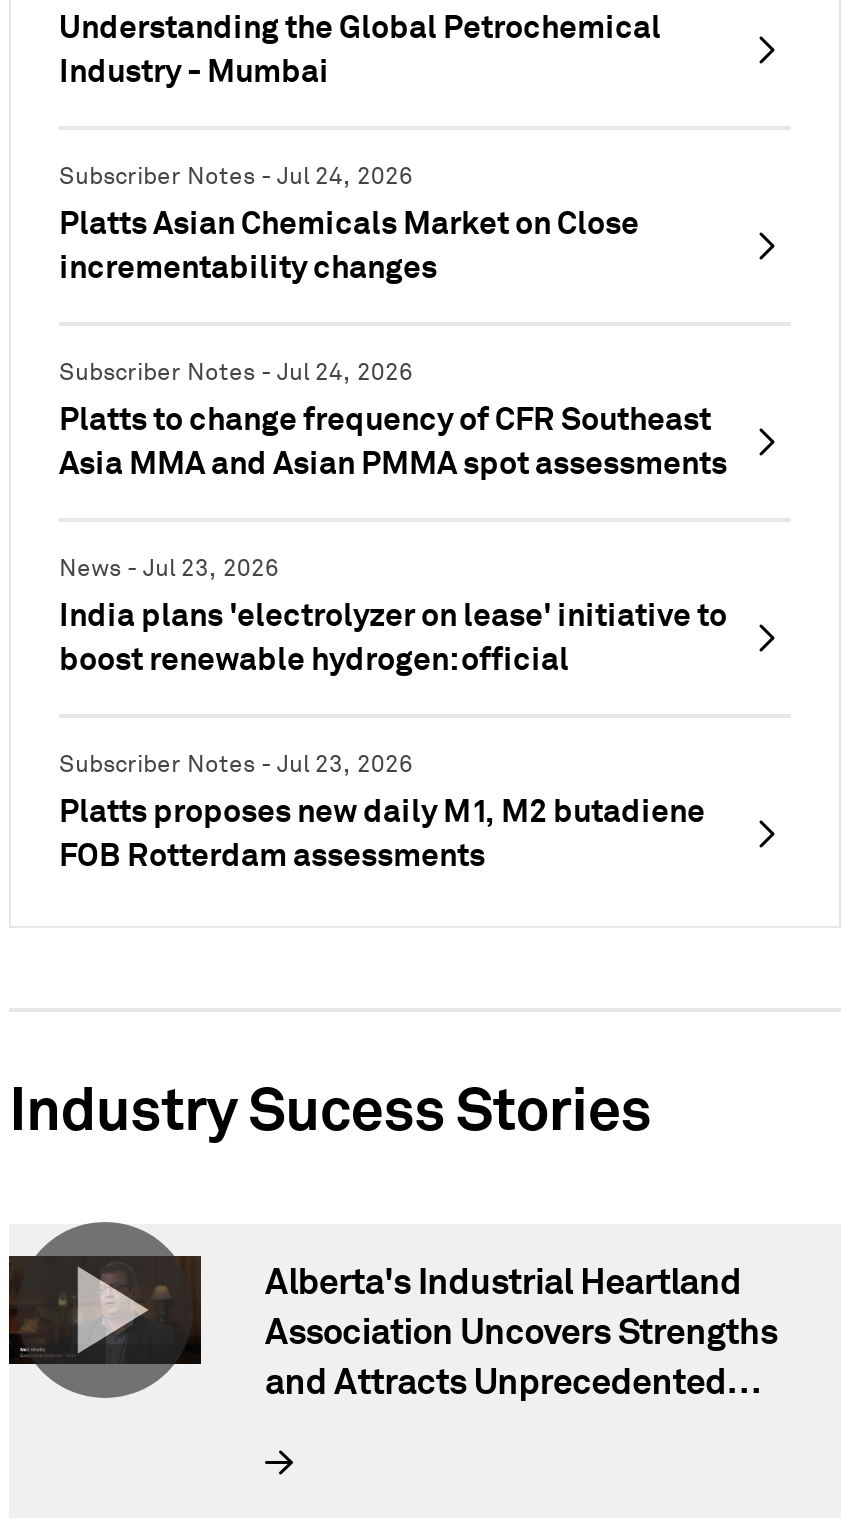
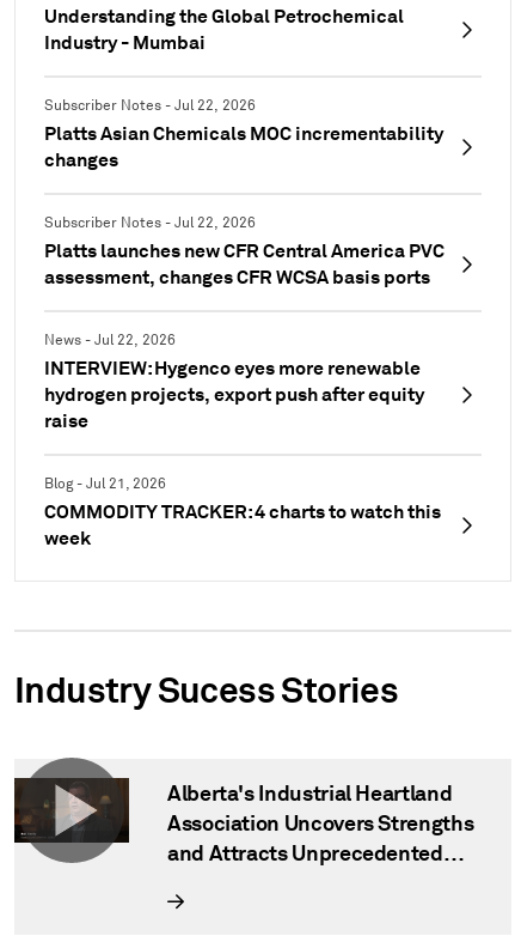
[59,161,639,287] Subscriber Notes - Jul 24, 2026 | Platts Asian Chemicals Market on Close | incrementability changes -> [44,96,443,172] Subscriber Notes - Jul 22, 2026 | Platts Asian Chemicals MOC incrementability | changes
[59,357,727,483] Subscriber Notes - Jul 24, 2026 | Platts to change frequency of CFR Southeast | Asia MMA and Asian PMMA spot assessments -> [44,214,445,289] Subscriber Notes - Jul 22, 2026 | Platts launches new CFR Central America PVC | assessment, changes CFR WCSA basis ports
[59,553,727,679] News - Jul 23, 2026 | India plans 'electrolyzer on lease' initiative to | boost renewable hydrogen: official -> [44,331,424,433] News - Jul 22, 2026 | INTERVIEW: Hygenco eyes more renewable | hydrogen projects, export push after equity | raise
[59,749,705,875] Subscriber Notes - Jul 23, 2026 | Platts proposes new daily M1, M2 butadiene | FOB Rotterdam assessments -> [44,475,441,550] Blog - Jul 21, 2026 | COMMODITY TRACKER: 4 charts to watch this | week

